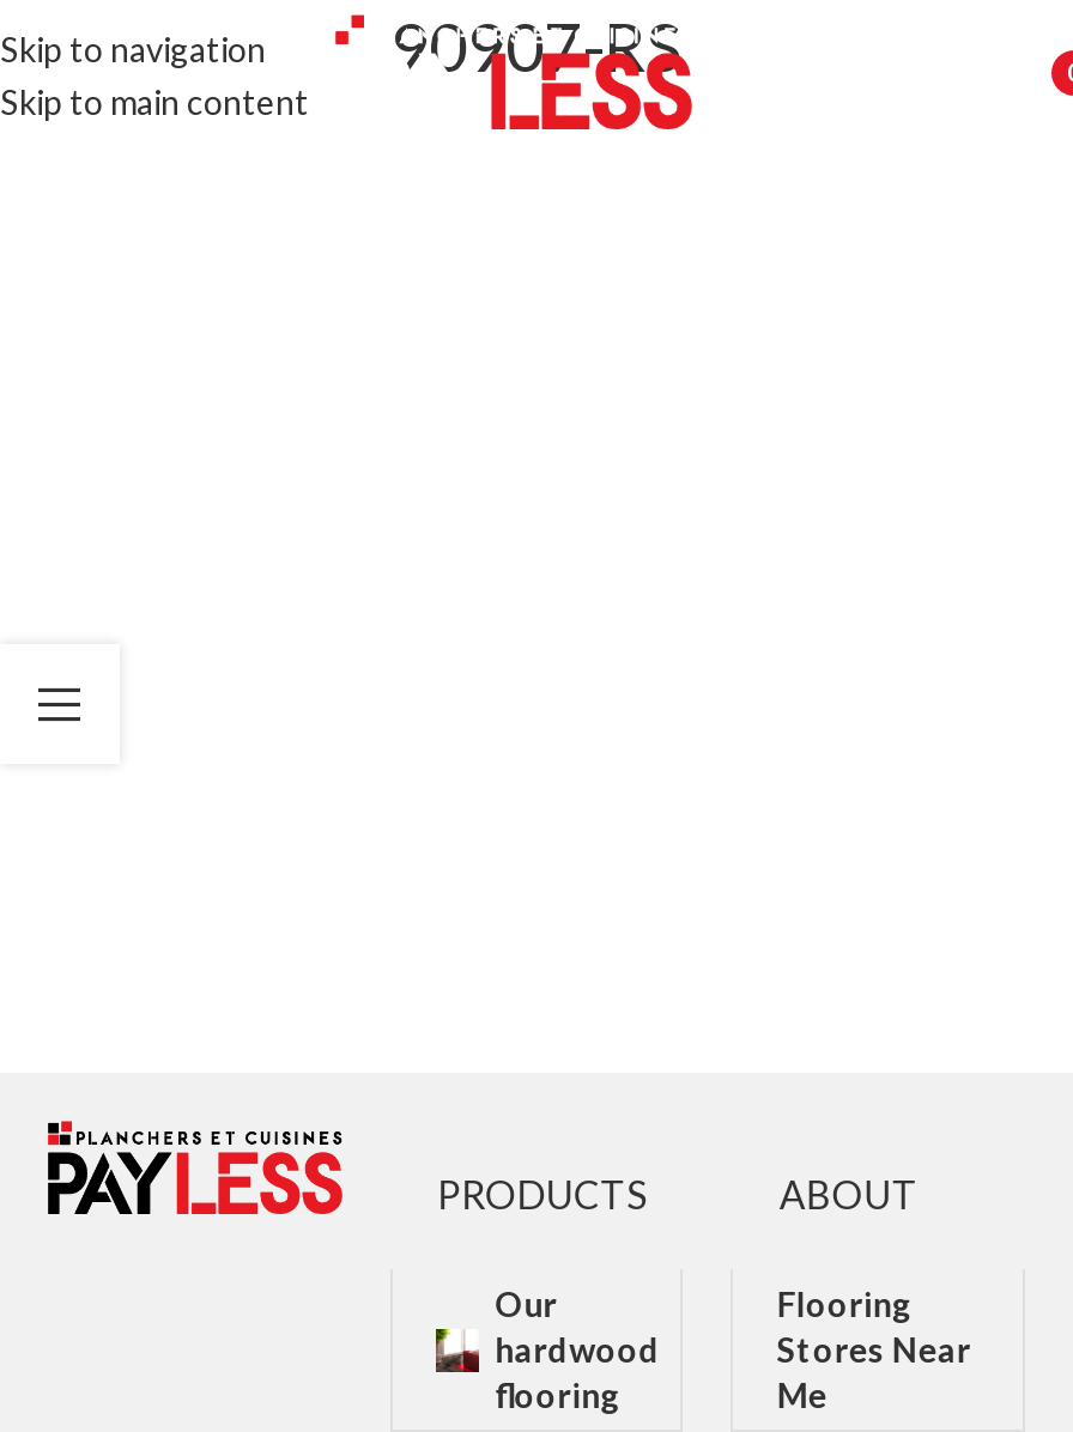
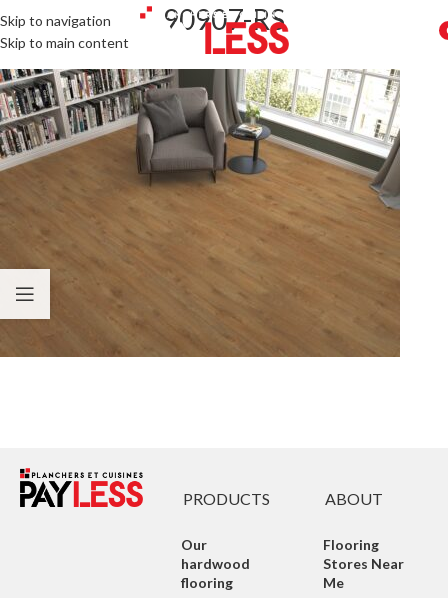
none -> [3,68,401,358] [image]

